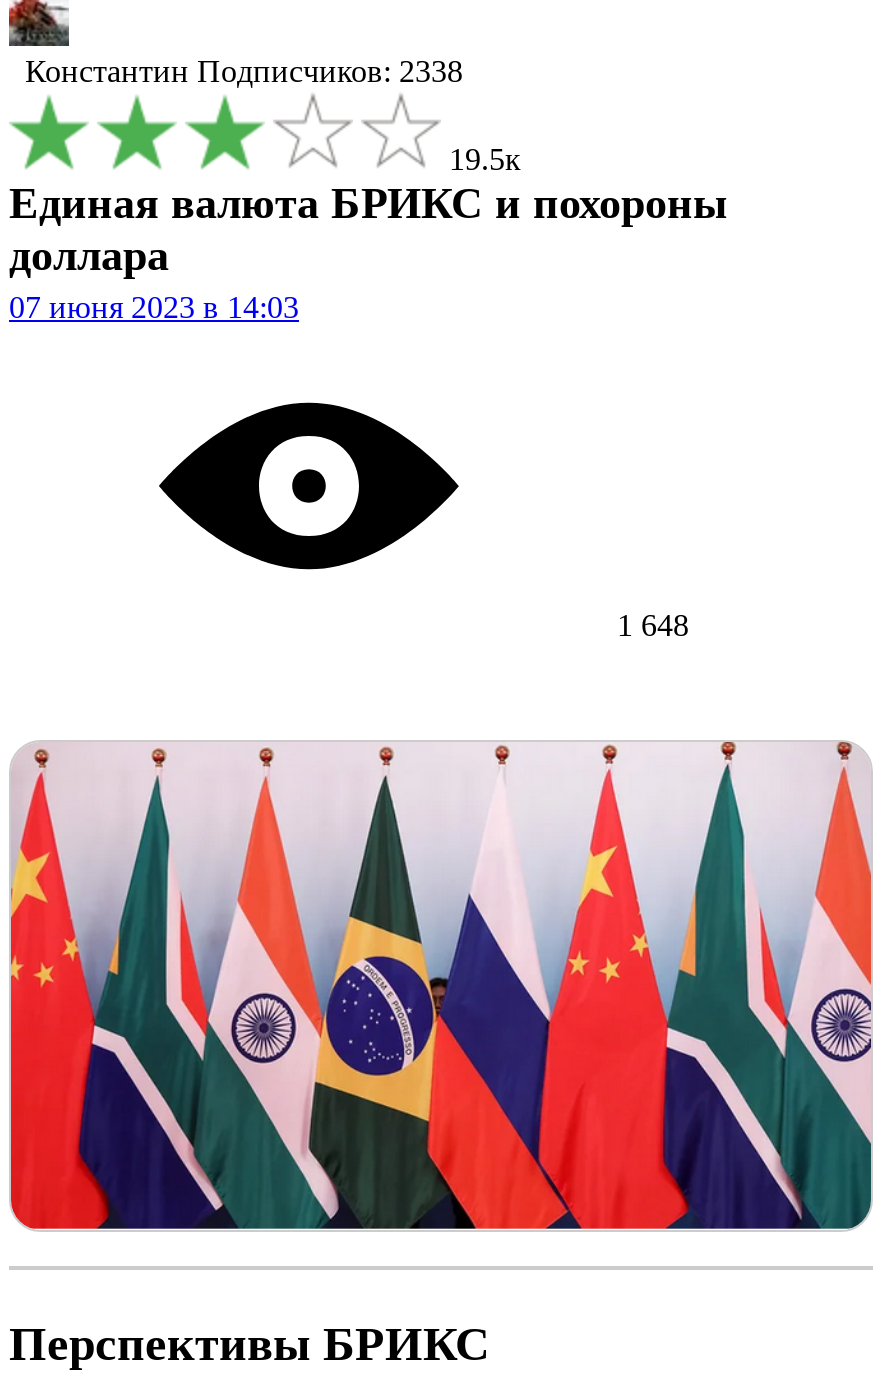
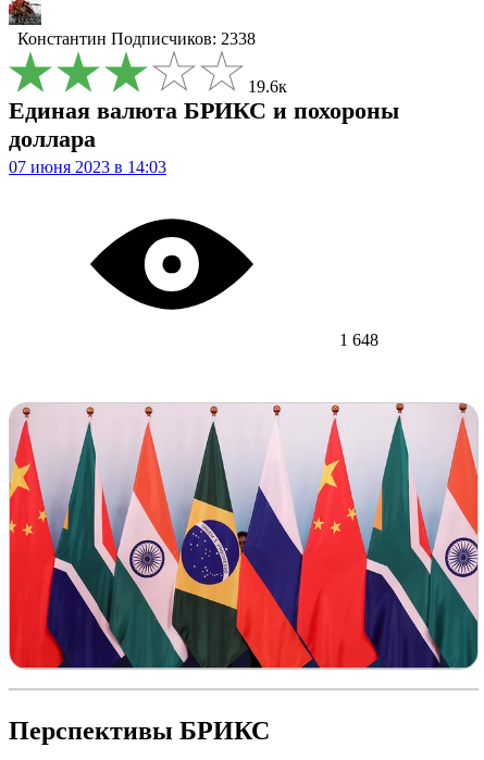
[449,142,521,176] 19.5к -> [248,77,287,96] 19.6к

